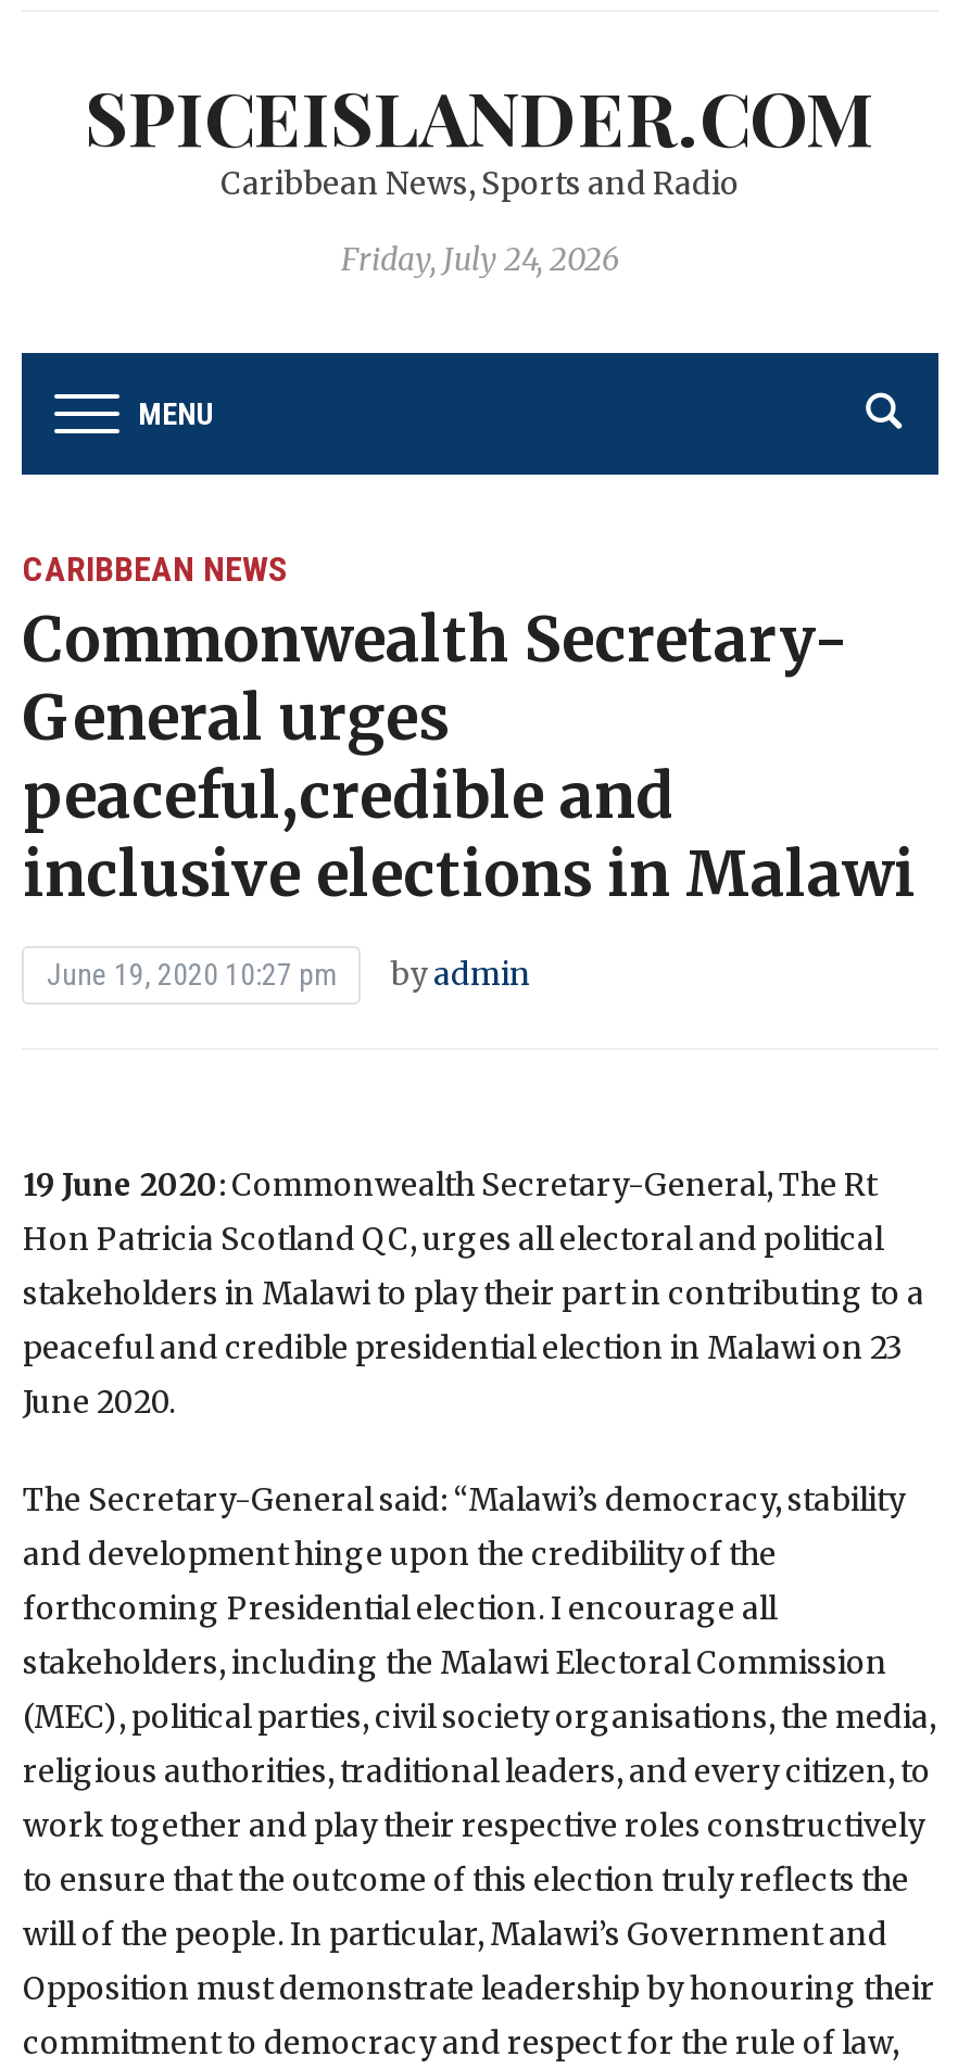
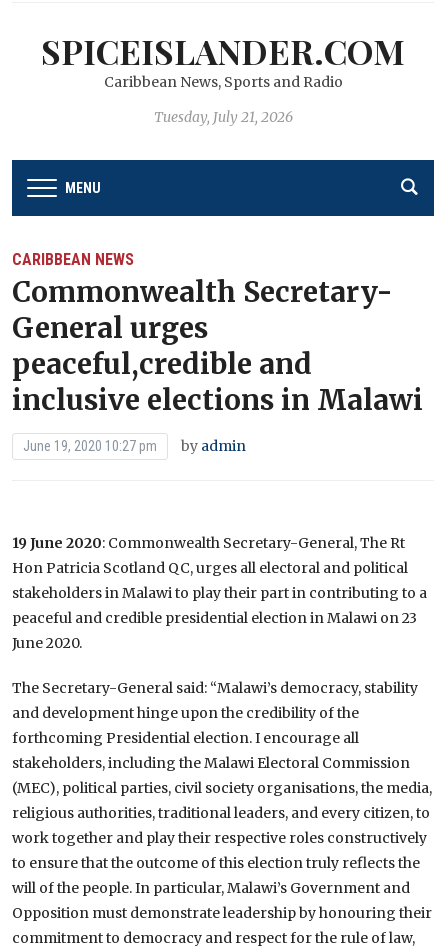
[341,240,619,279] Friday, July 24, 2026 -> [153,108,292,126] Tuesday, July 21, 2026

